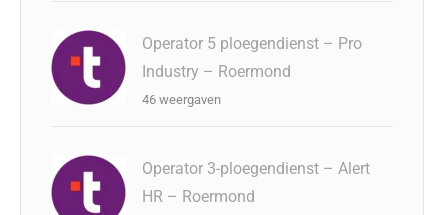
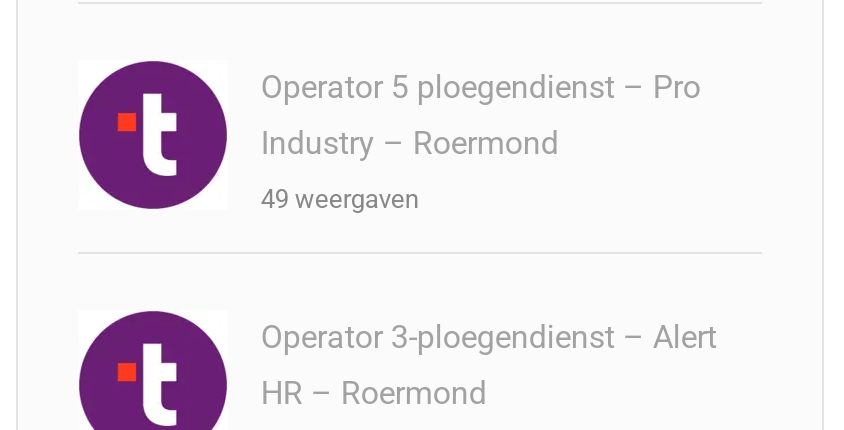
[142,92,221,107] 46 weergaven -> [261,184,419,214] 49 weergaven

